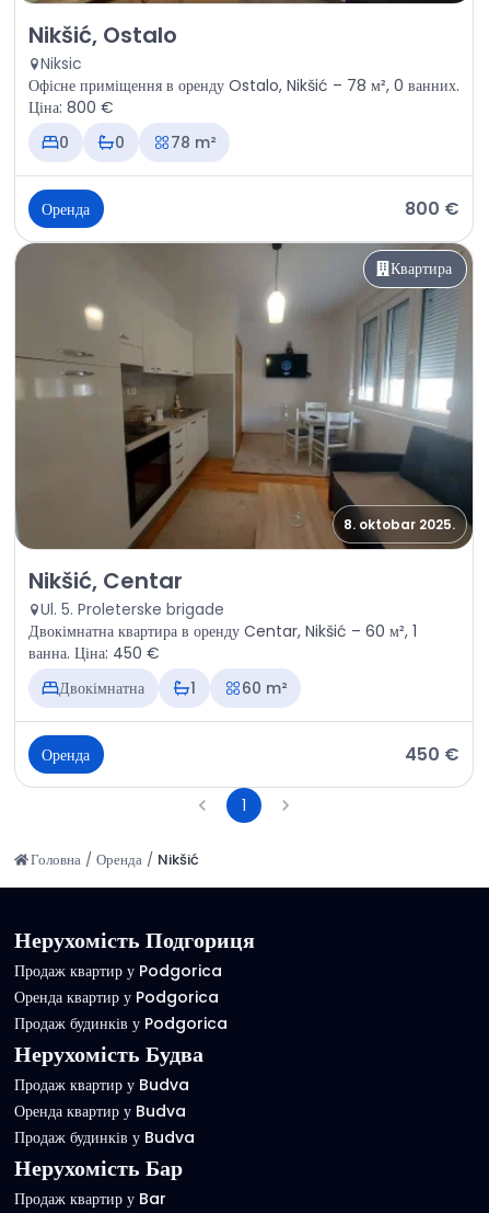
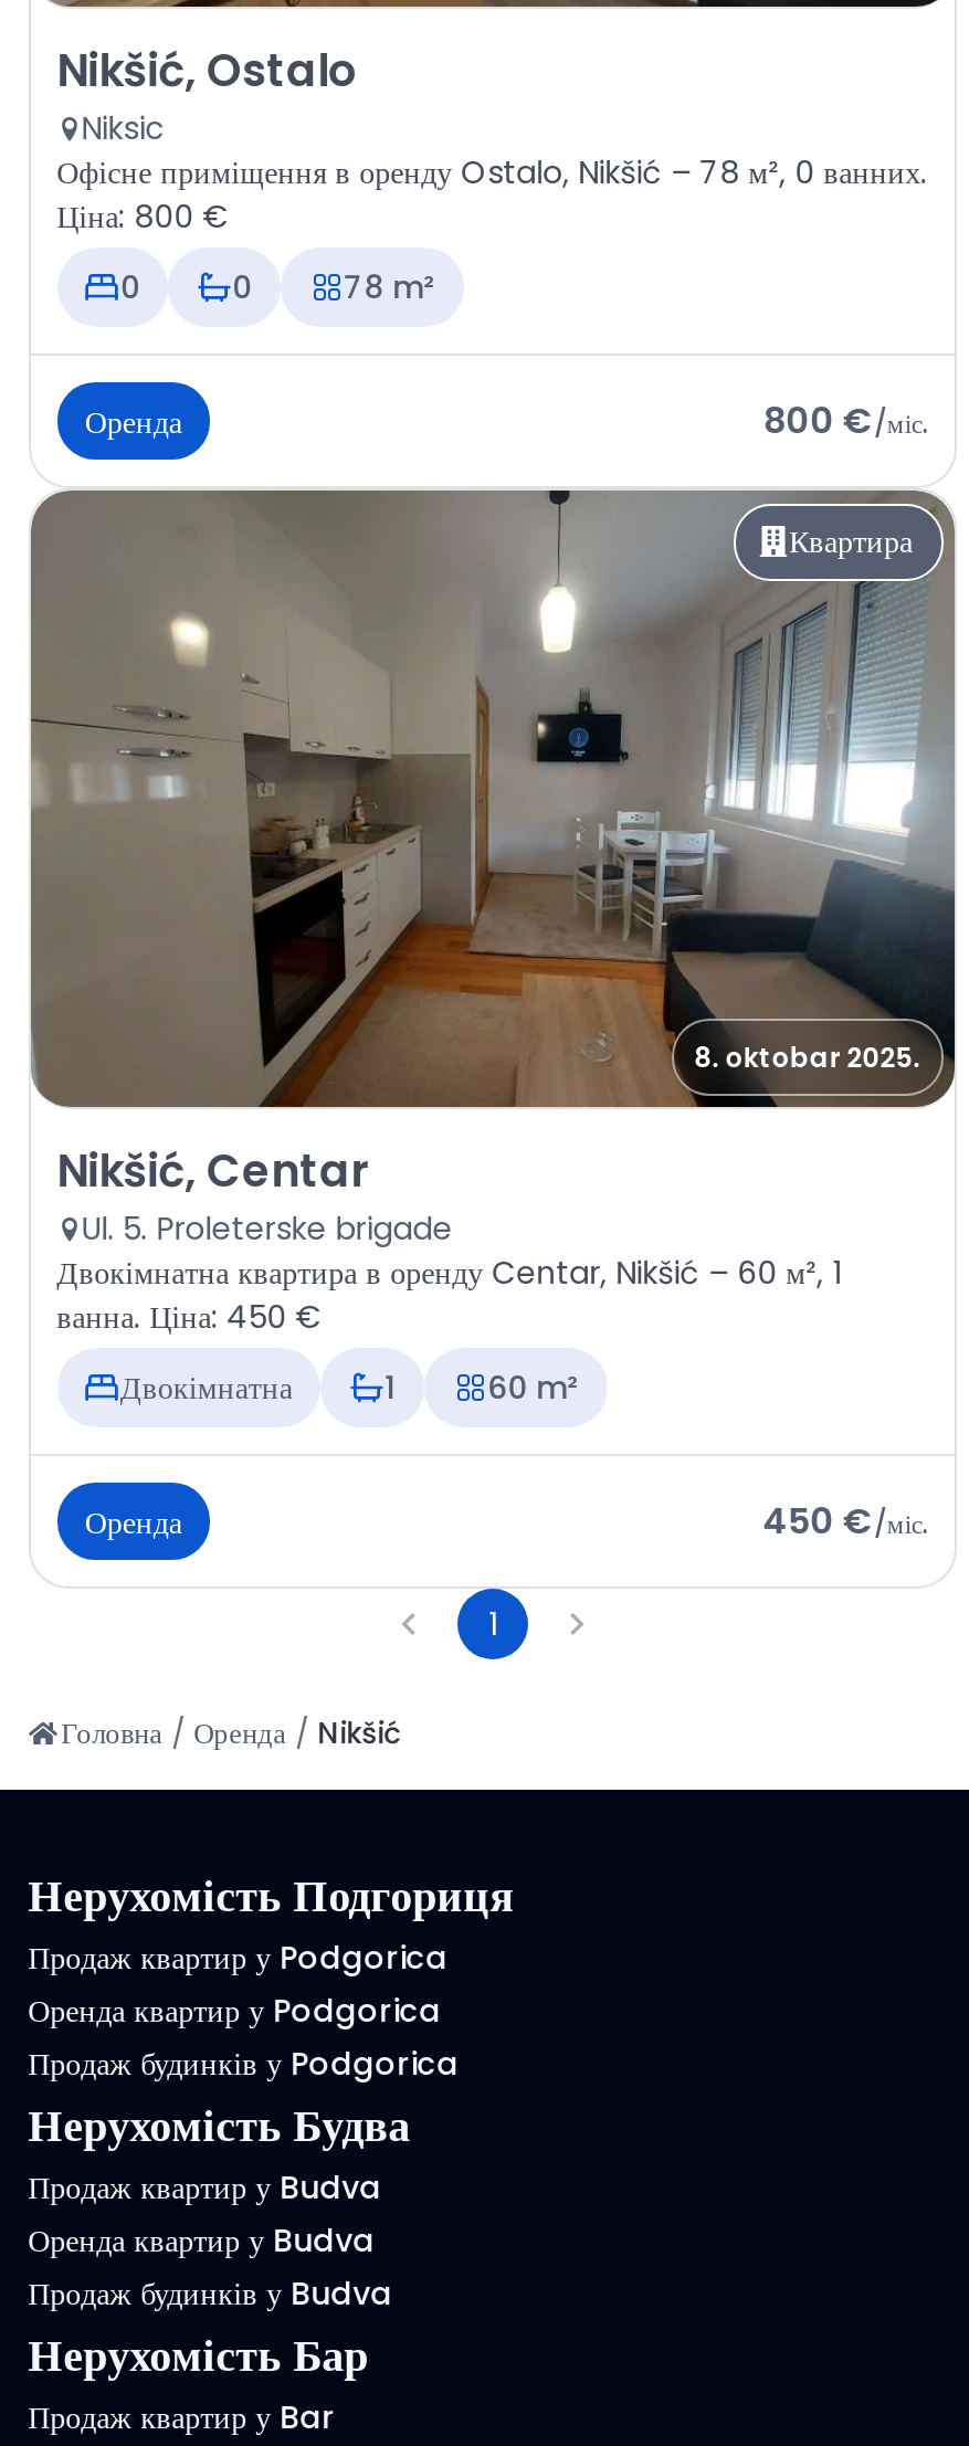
[405,196,460,221] 800 € -> [763,395,929,446] 800 €/міс.
[405,741,460,767] 450 € -> [763,1495,929,1546] 450 €/міс.

